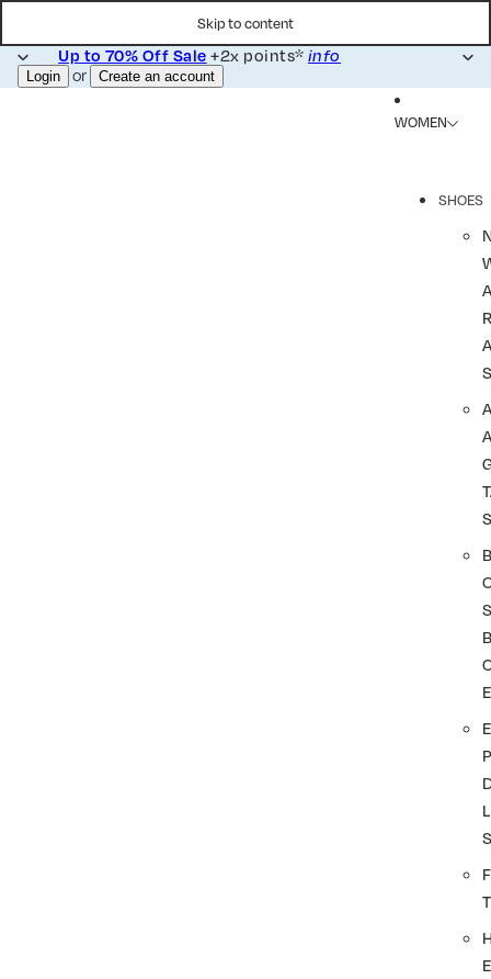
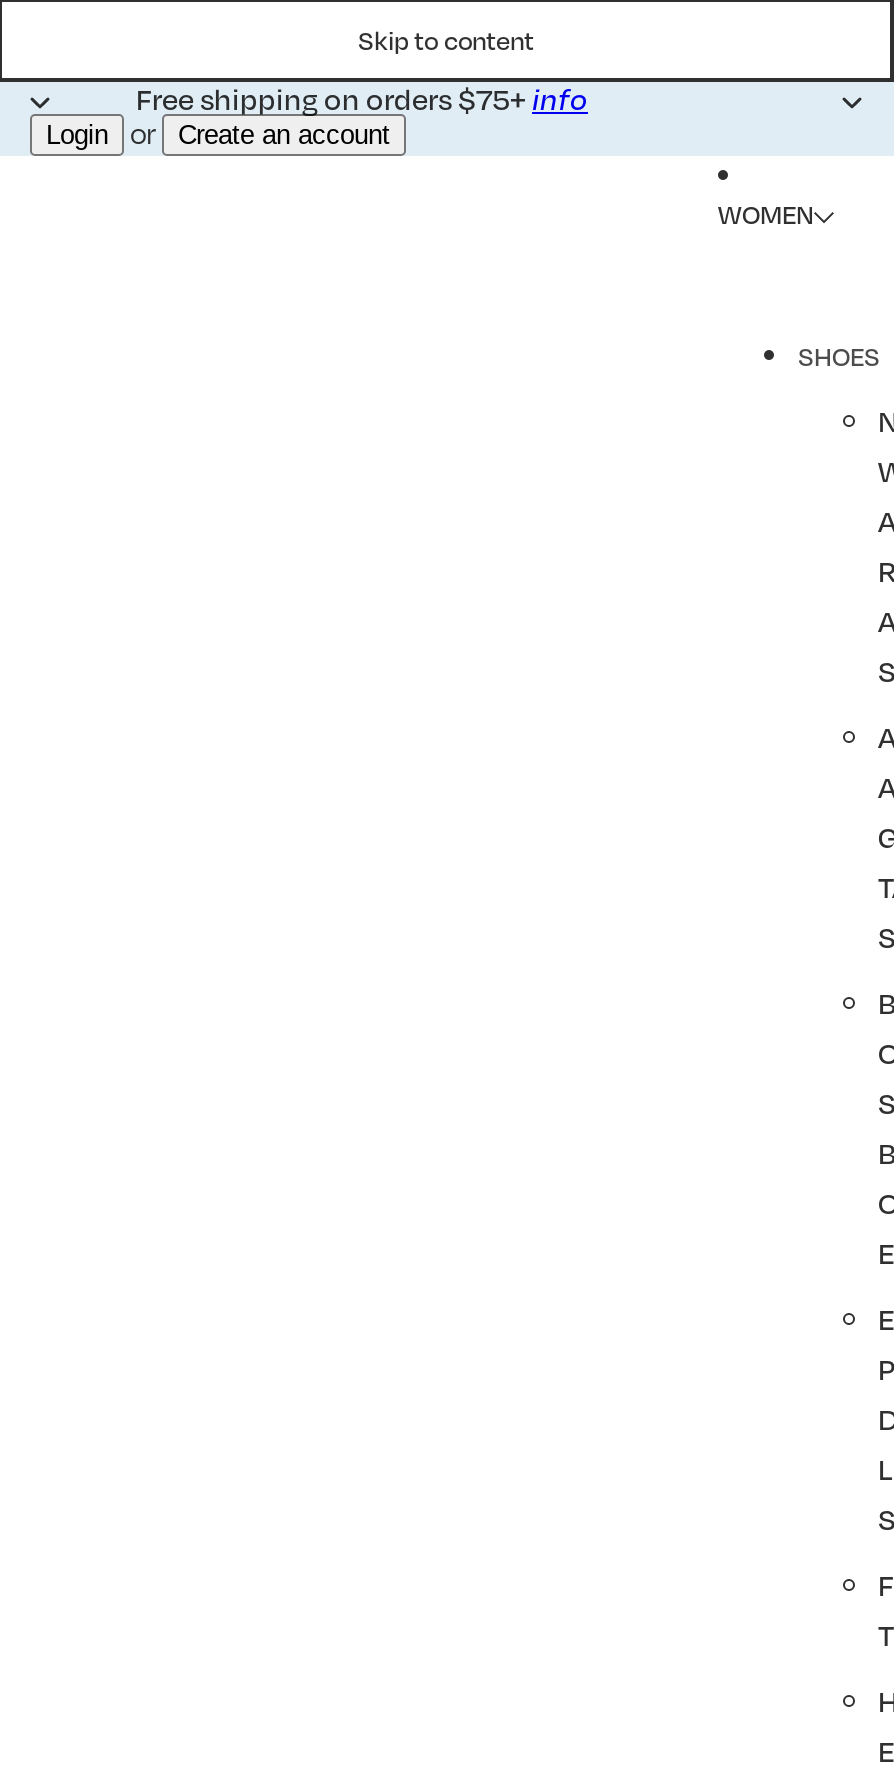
[58,44,341,66] Up to 70% Off Sale+2x points*info -> [136,80,588,116] Free shipping on orders $75+info

